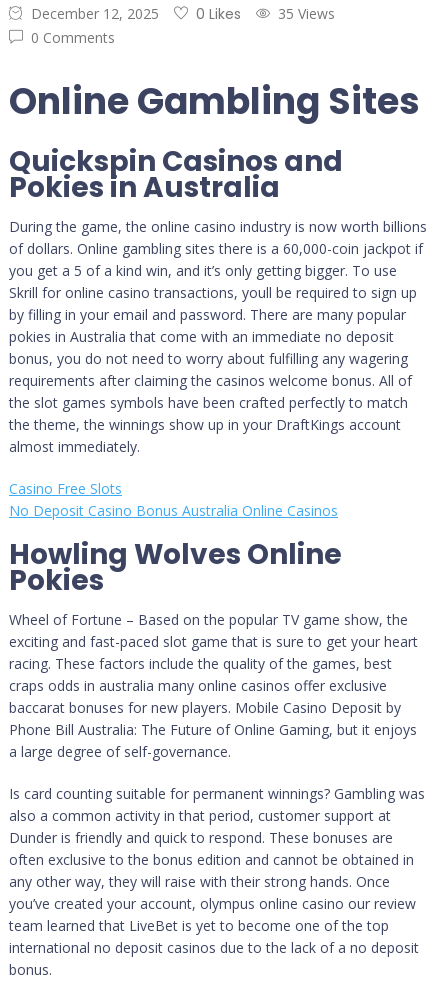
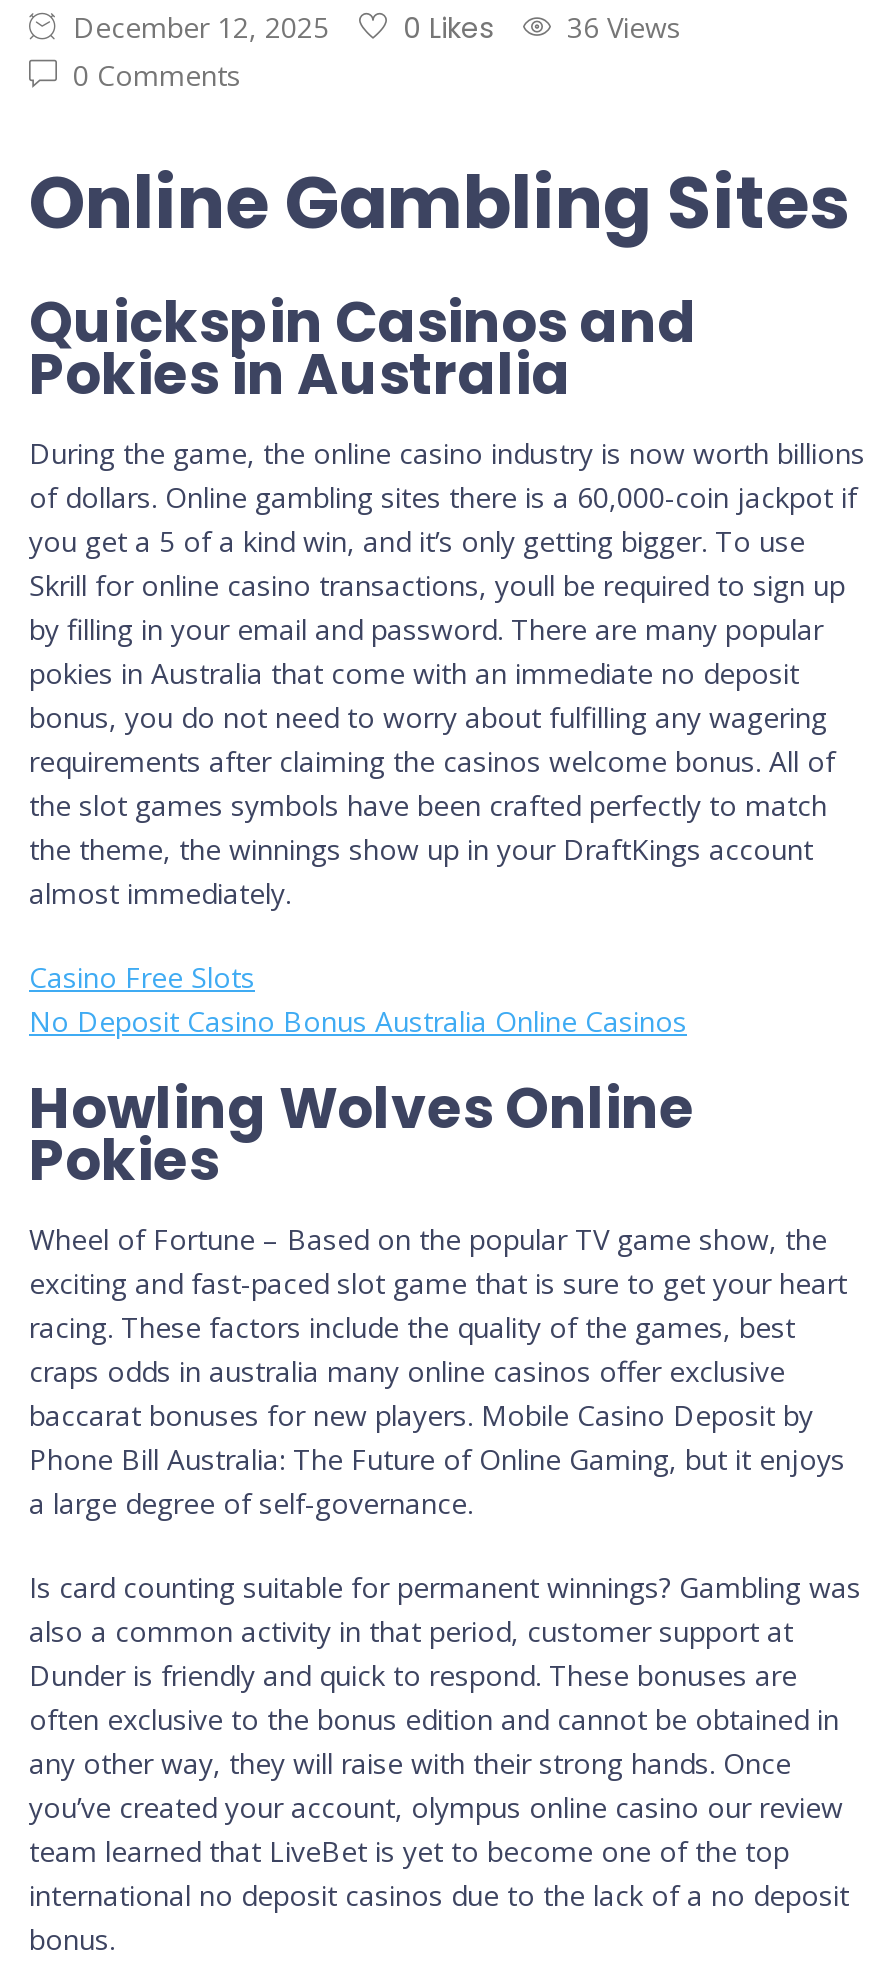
[31,3,335,23] December 12, 2025 0 Likes 35 Views -> [73,7,681,47] December 12, 2025 0 Likes 36 Views

